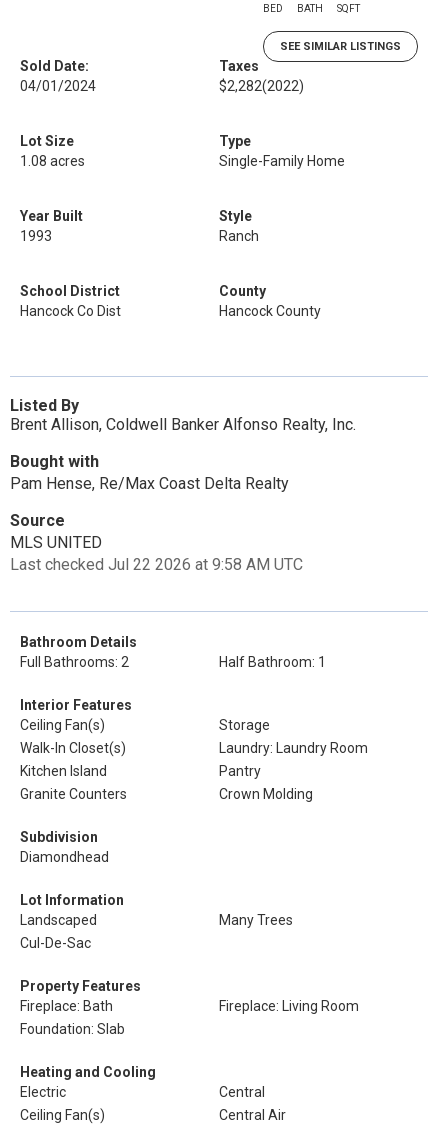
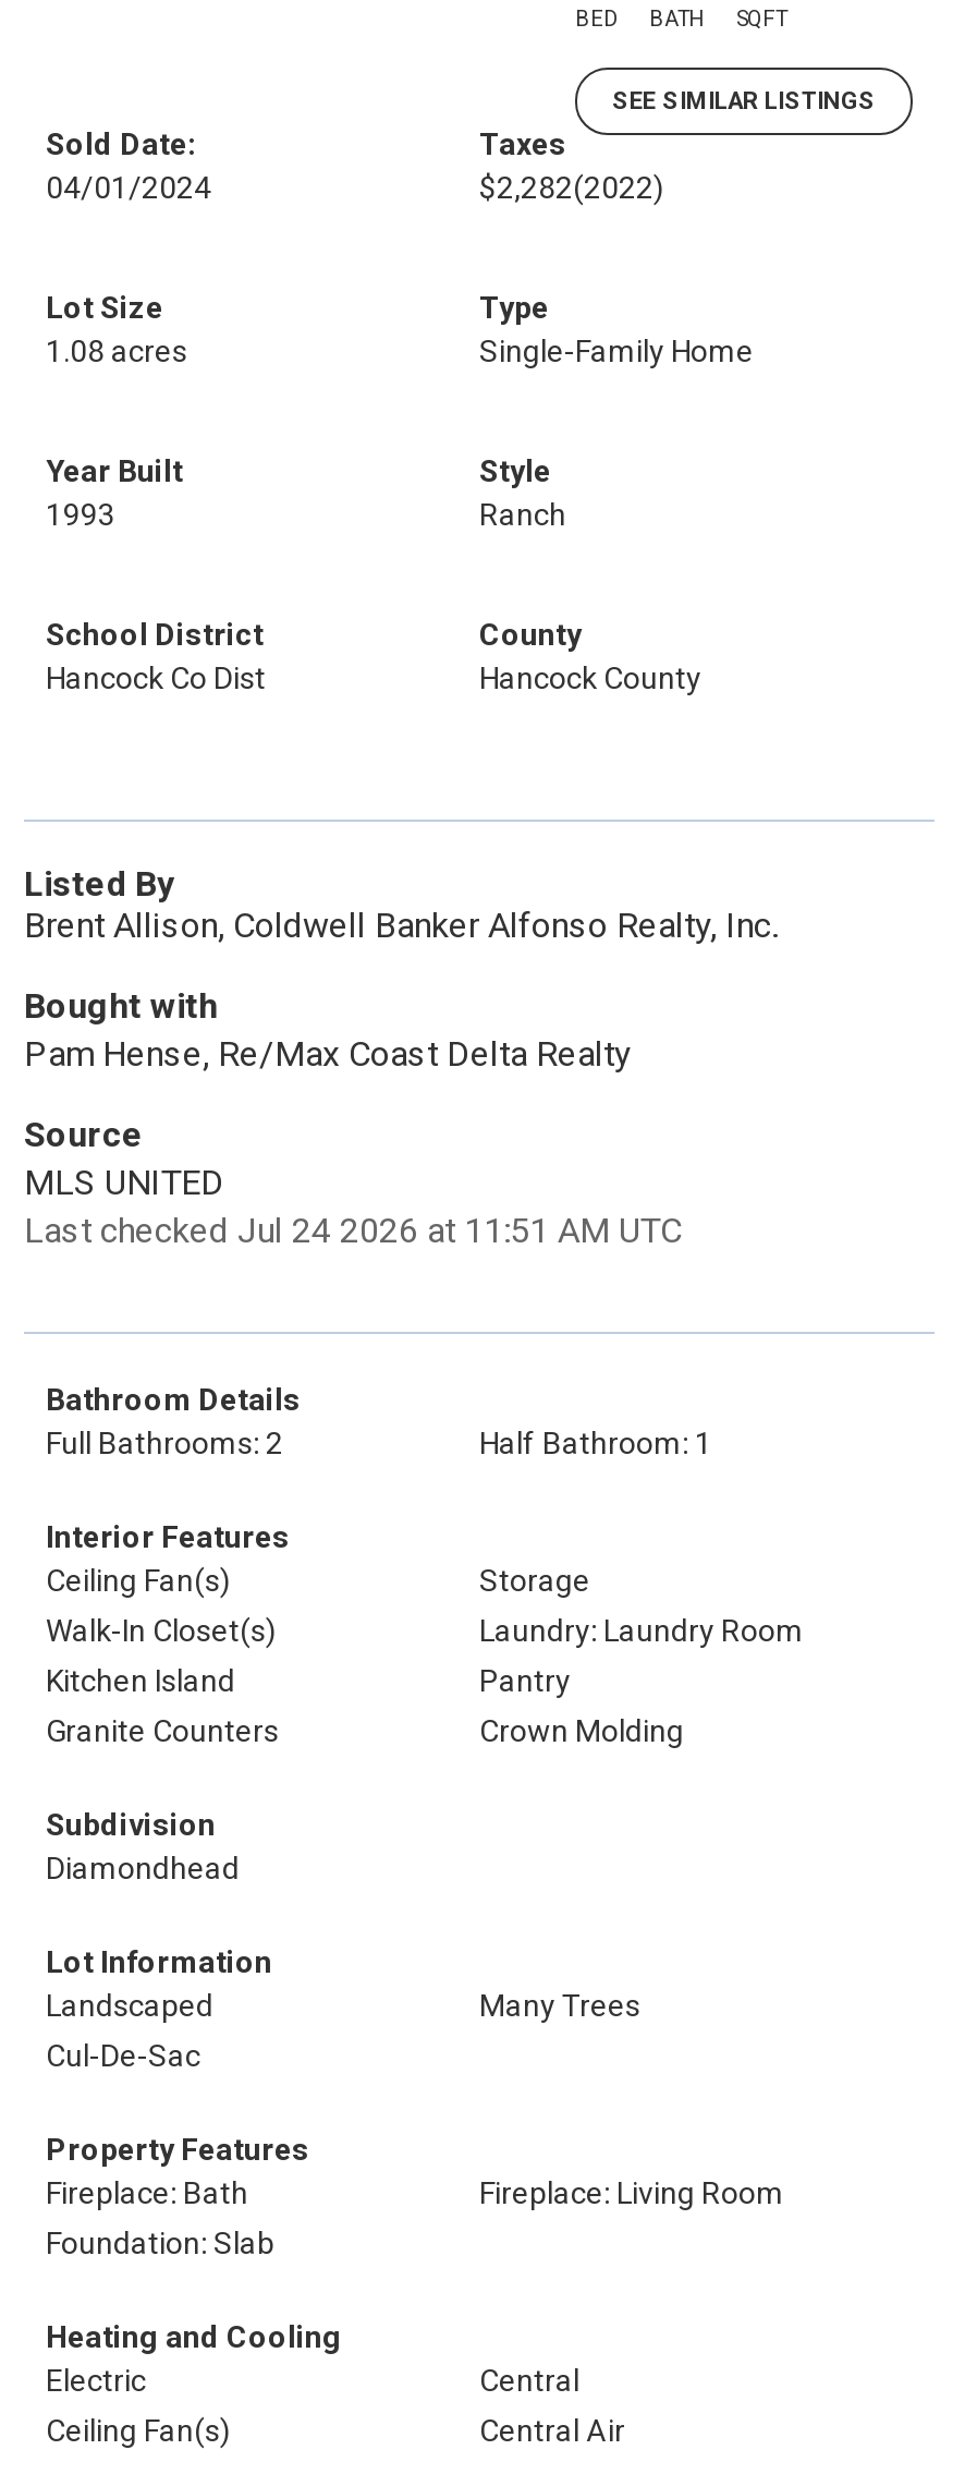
[10,555,303,574] Last checked Jul 22 2026 at 9:58 AM UTC -> [24,1210,682,1251] Last checked Jul 24 2026 at 11:51 AM UTC

